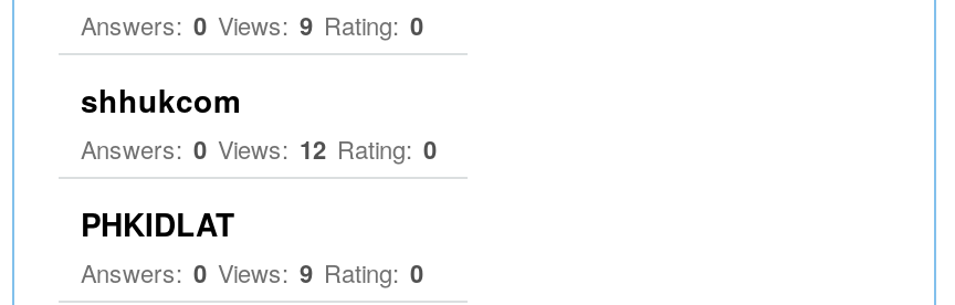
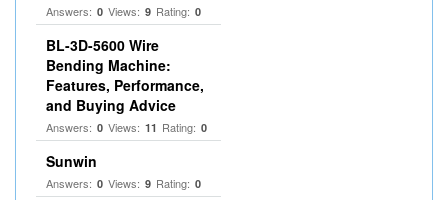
[81,77,437,166] shhukcom | Answers: 0 Views: 12 Rating: 0 -> [46,35,207,135] BL-3D-5600 Wire | Bending Machine: | Features, Performance, | and Buying Advice | Answers: 0 Views: 11 Rating: 0
[81,201,235,245] PHKIDLAT -> [46,151,97,171] Sunwin

